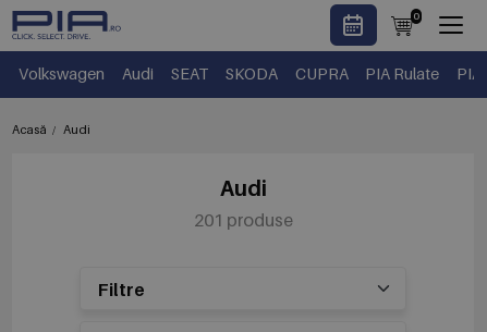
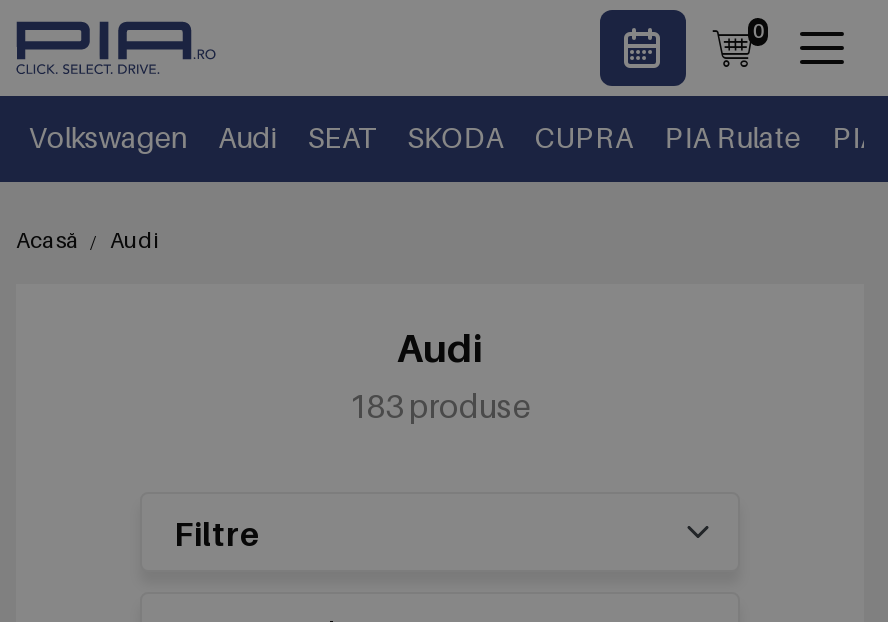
[193,209,293,231] 201 produse -> [349,386,531,426] 183 produse

